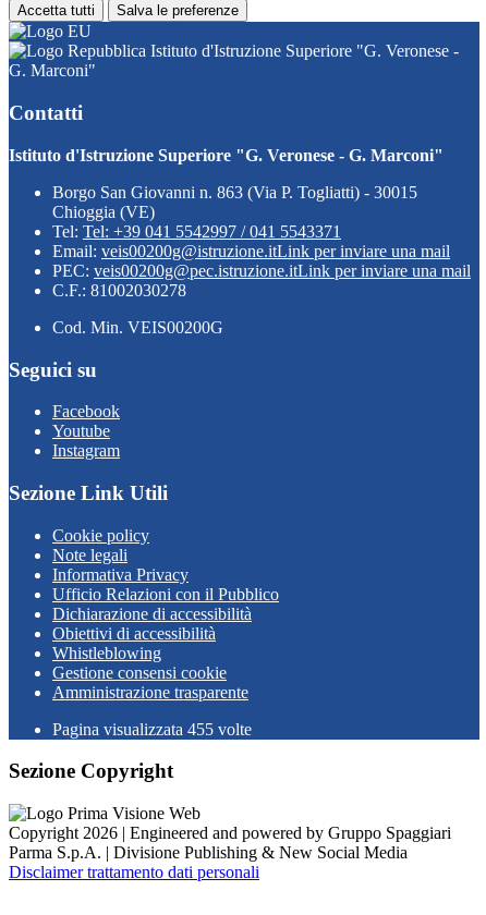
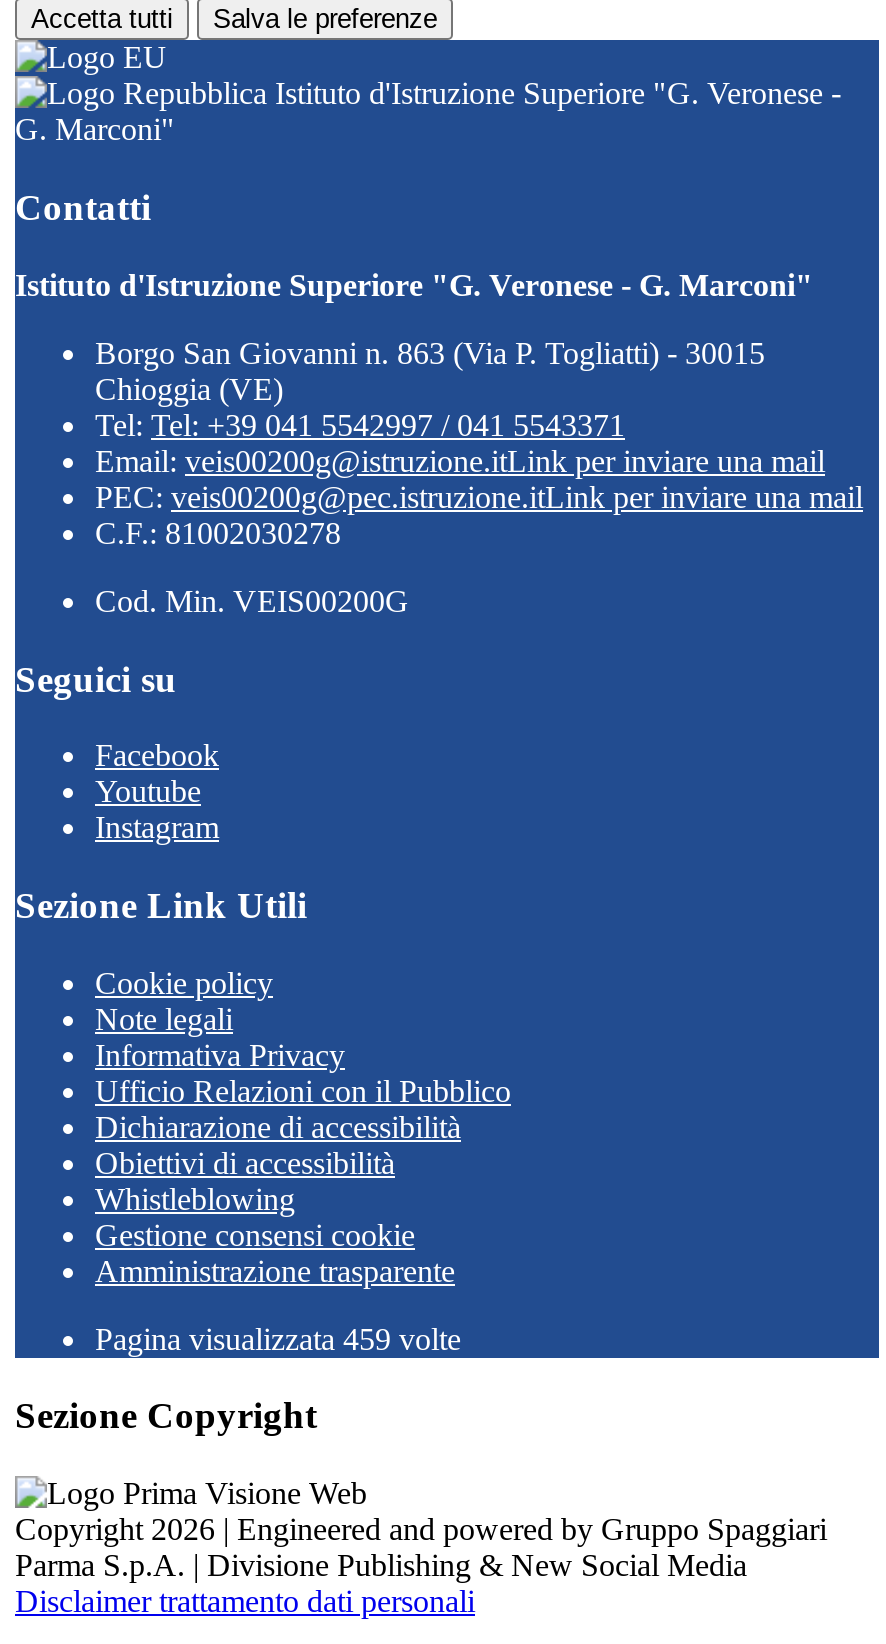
[52,720,252,738] Pagina visualizzata 455 volte -> [95,1321,461,1355] Pagina visualizzata 459 volte

